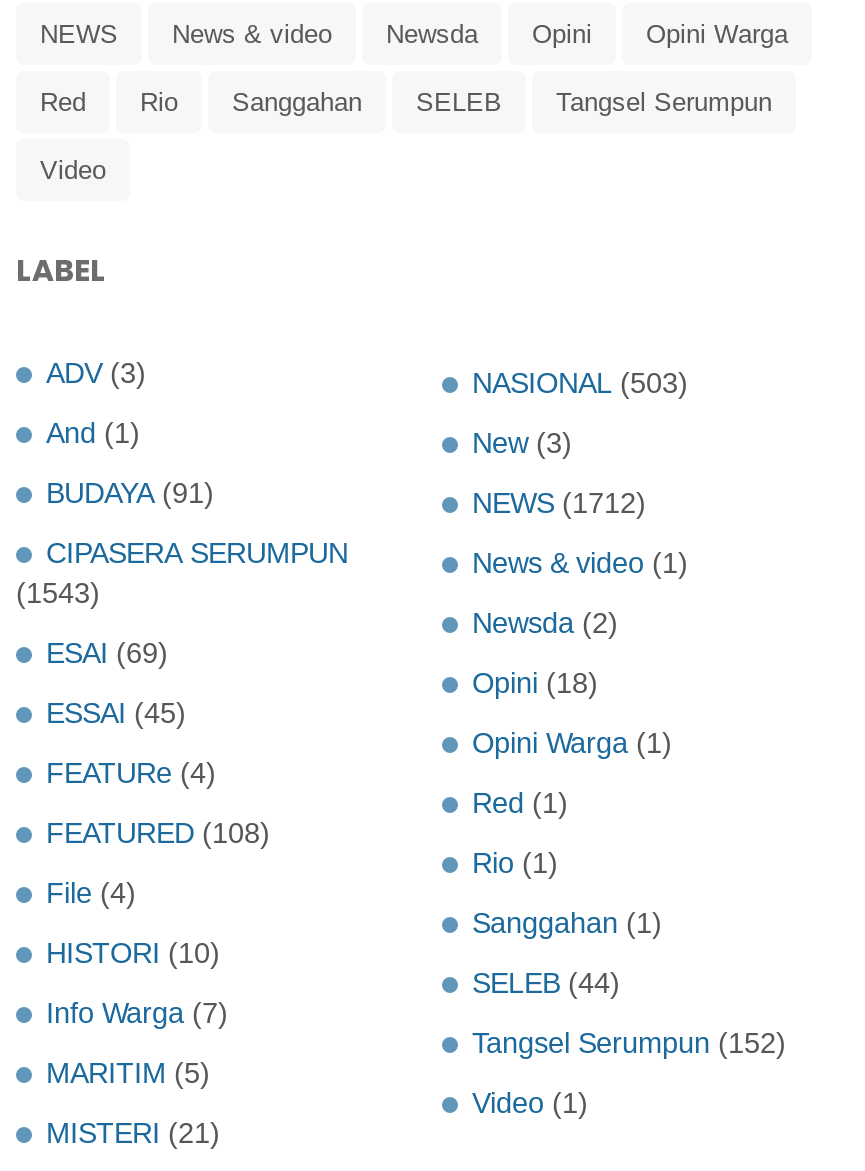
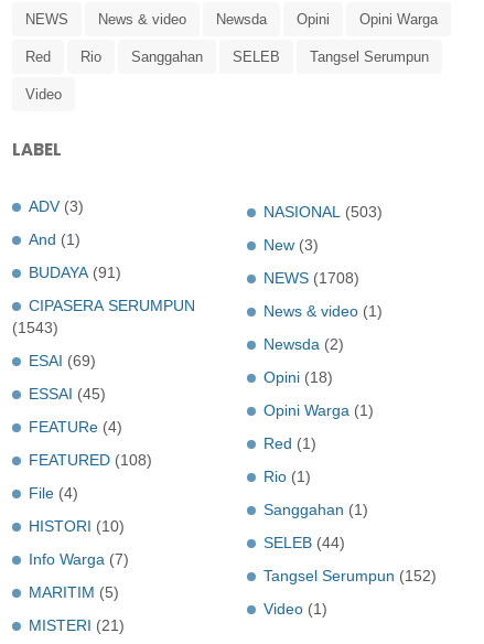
[472,487,646,519] NEWS (1712) -> [263,269,359,287] NEWS (1708)

